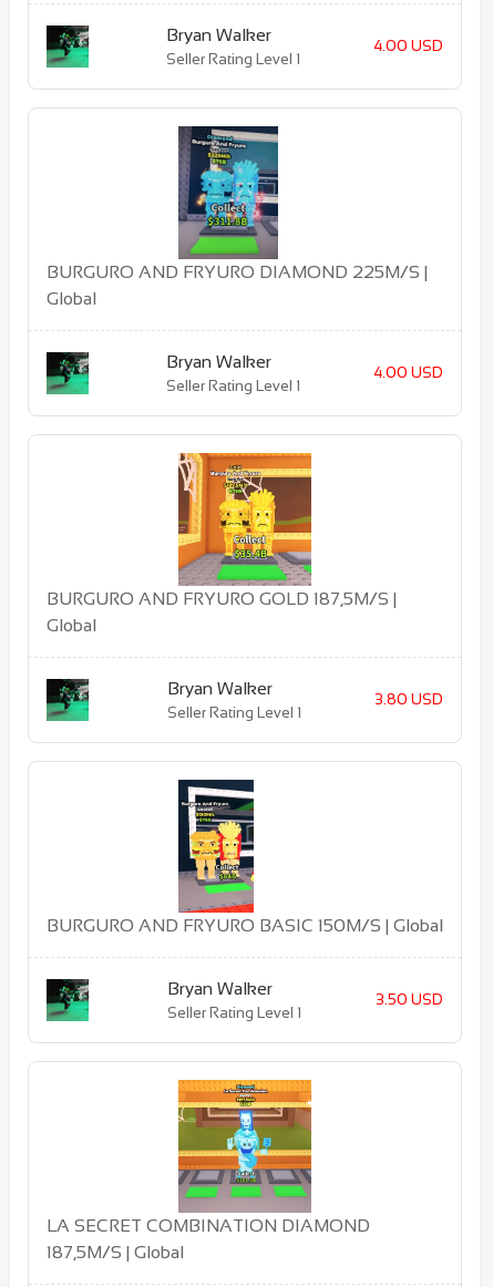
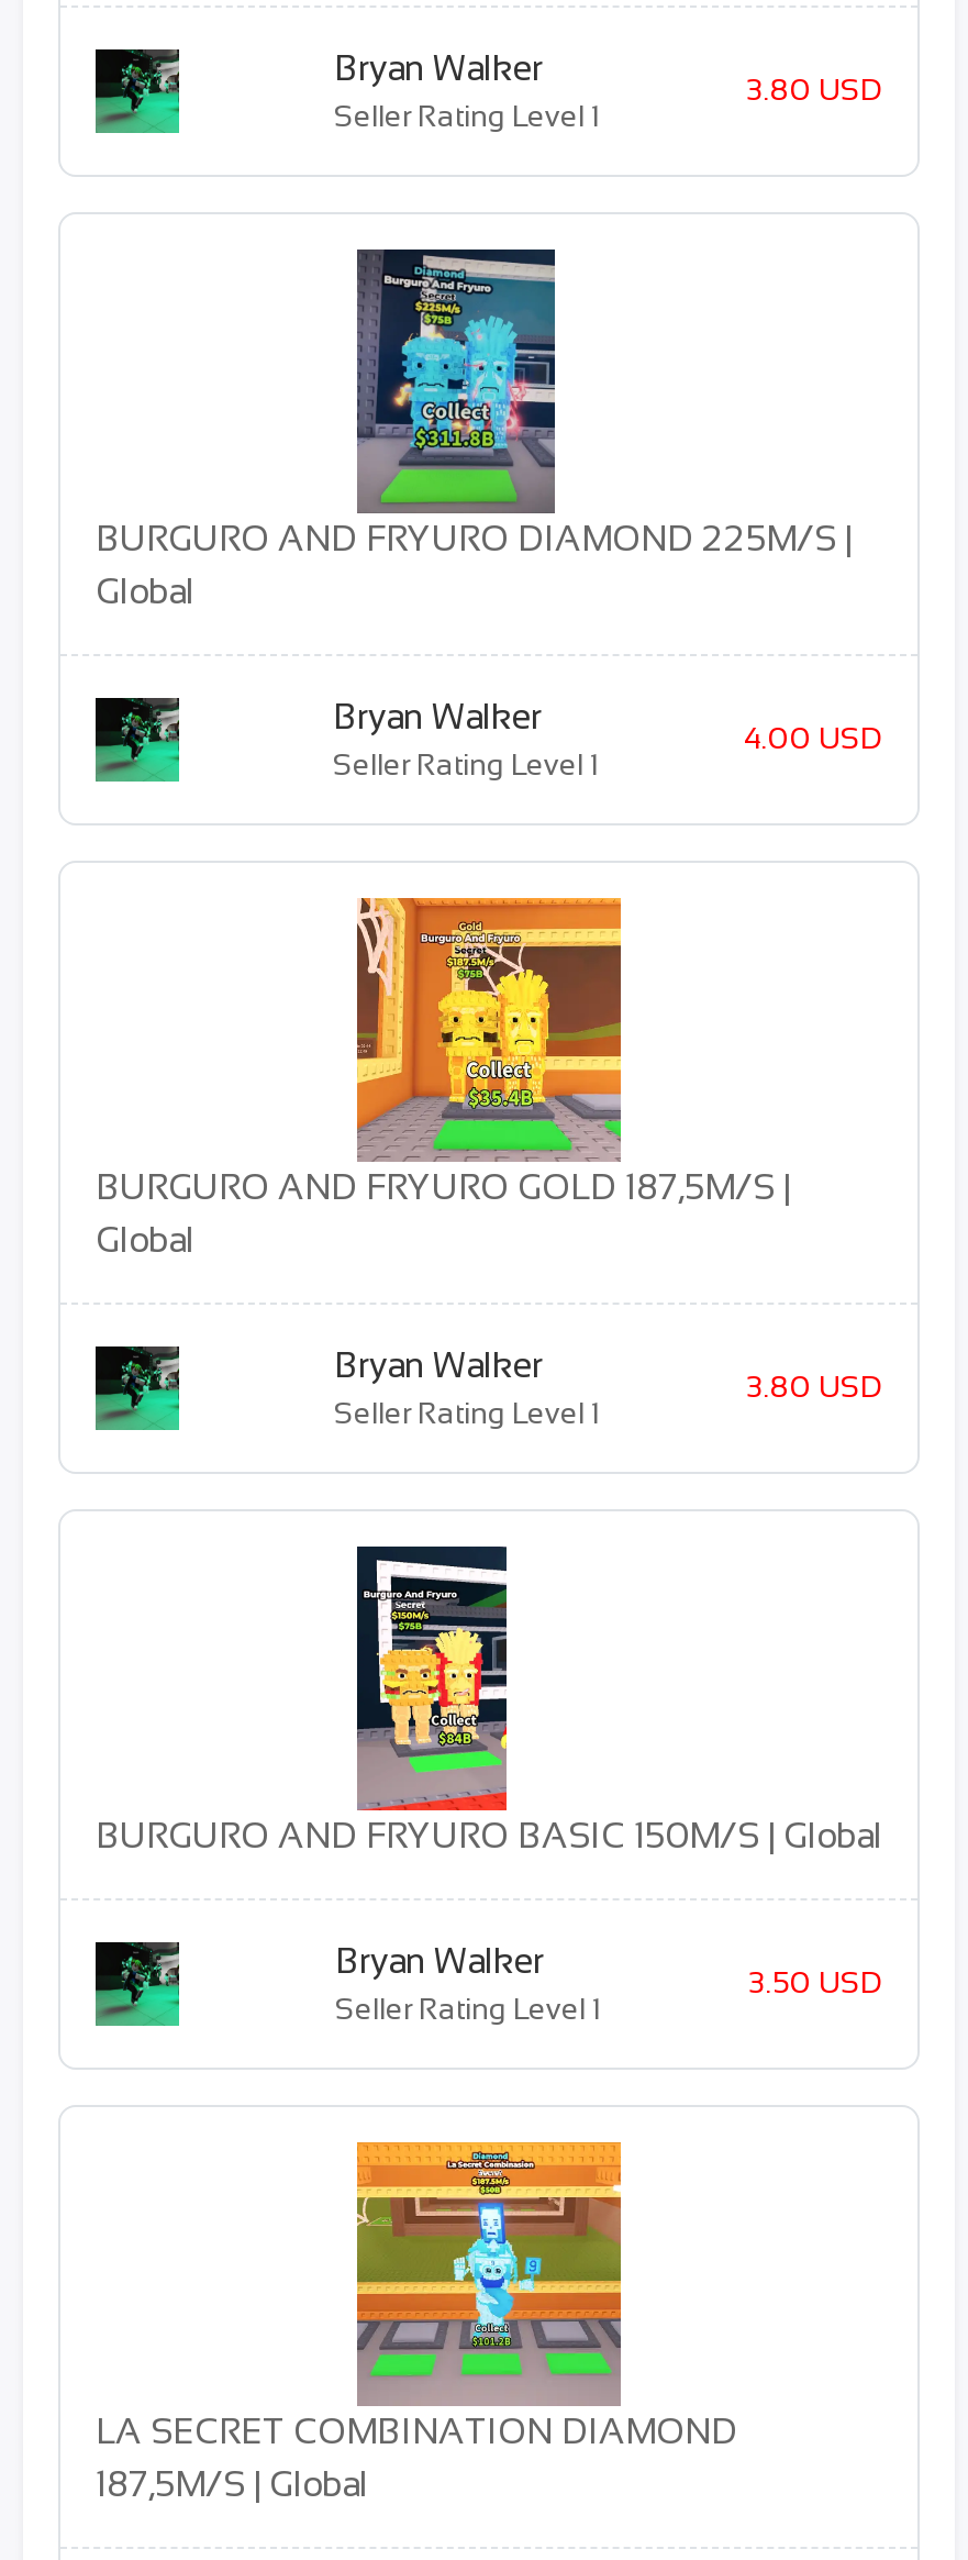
[373,38,443,54] 4.00 USD -> [746,74,882,107] 3.80 USD

